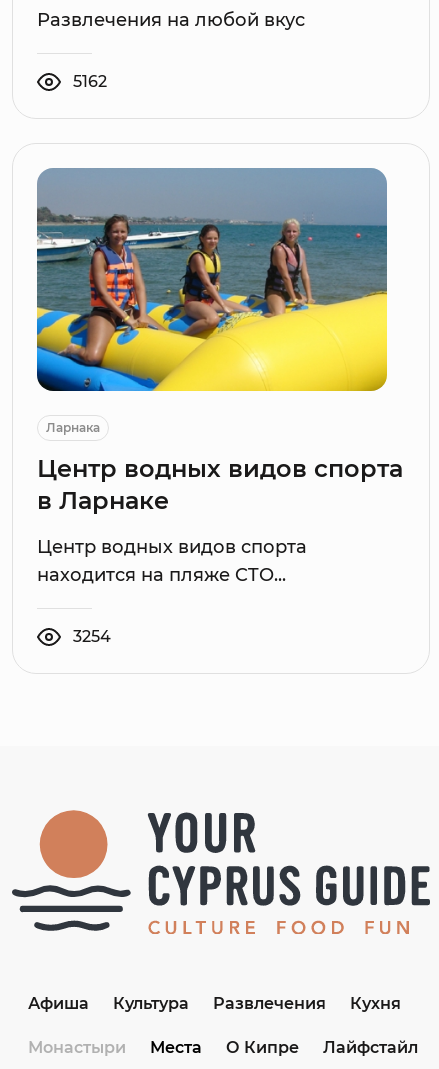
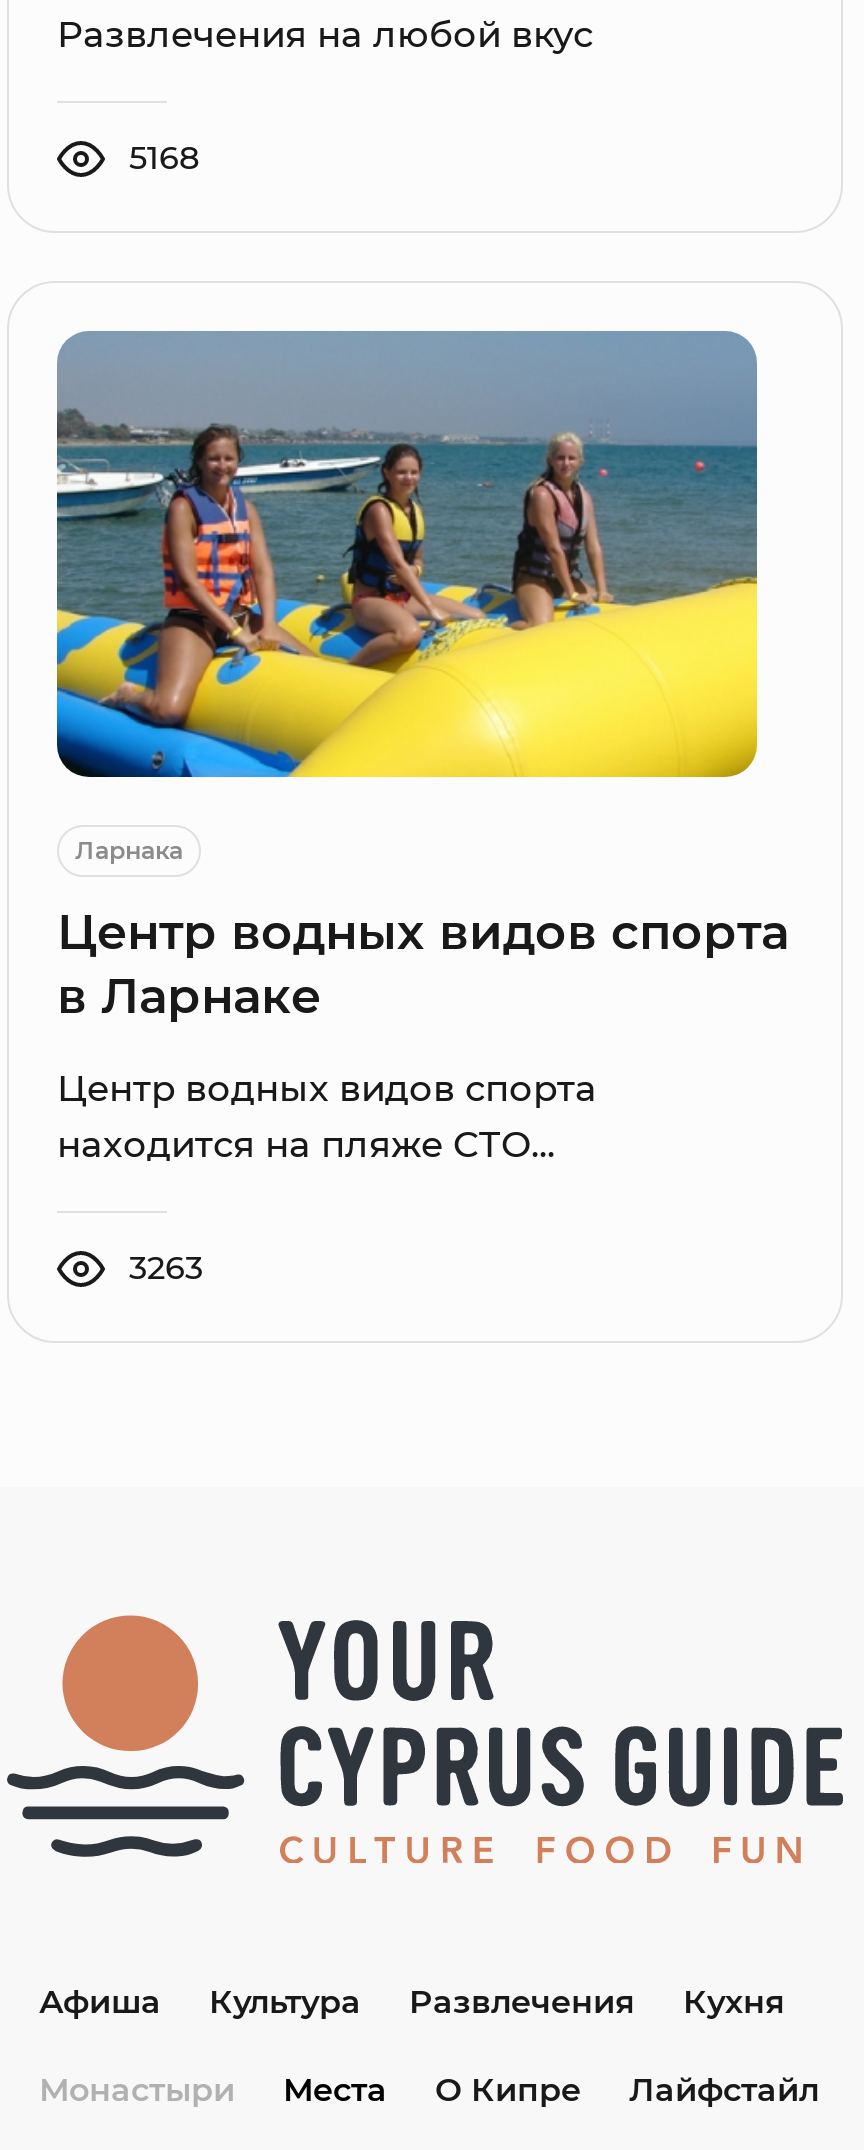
[73,72,107,91] 5162 -> [129,139,199,177] 5168
[73,627,111,646] 3254 -> [129,1249,203,1287] 3263

